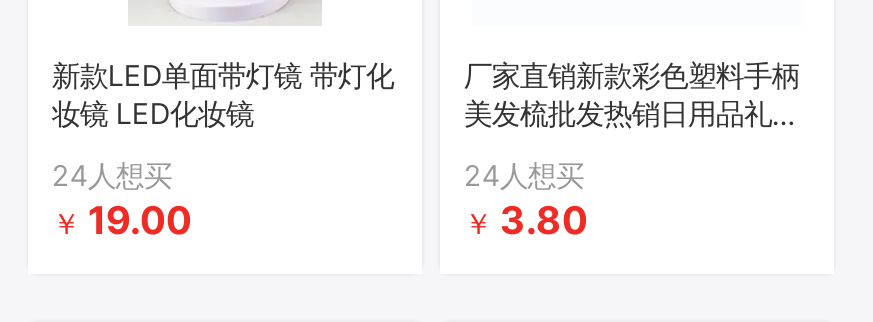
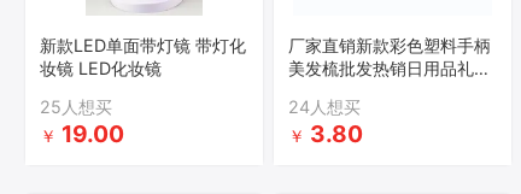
[52,159,172,193] 24人想买 -> [40,96,112,116] 25人想买

